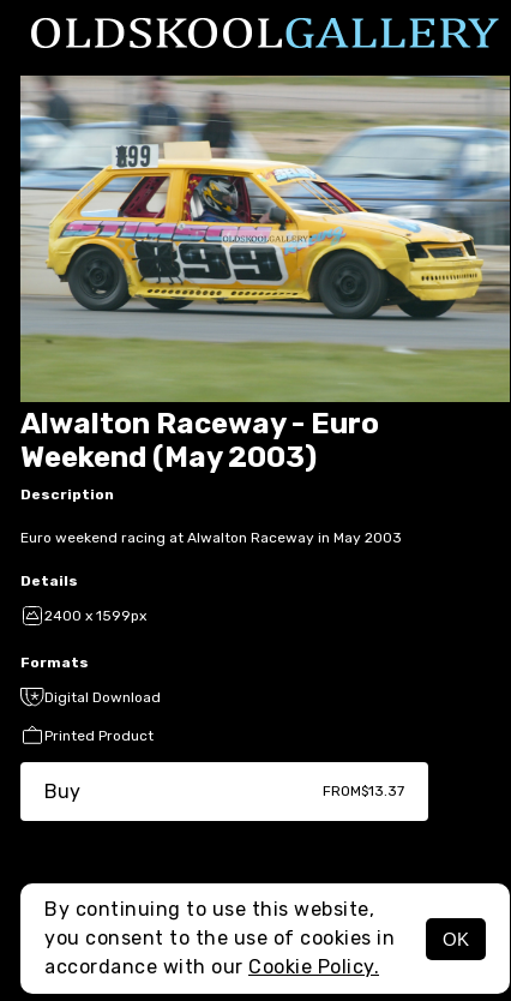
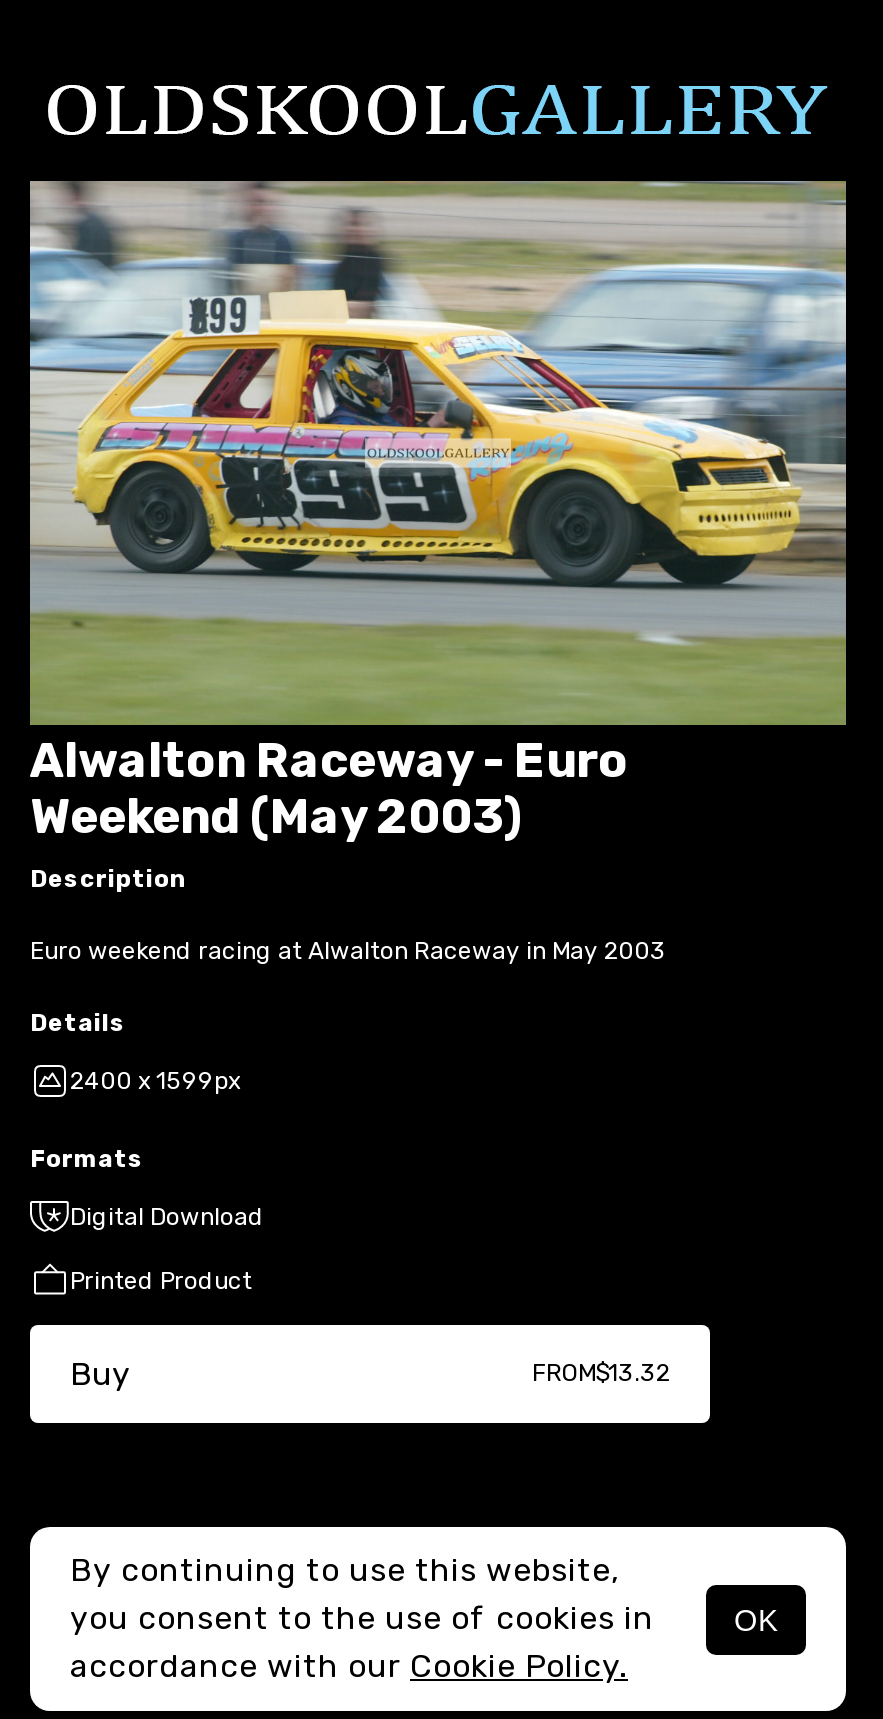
[323,783,404,799] FROM$13.37 -> [532,1359,670,1387] FROM$13.32

